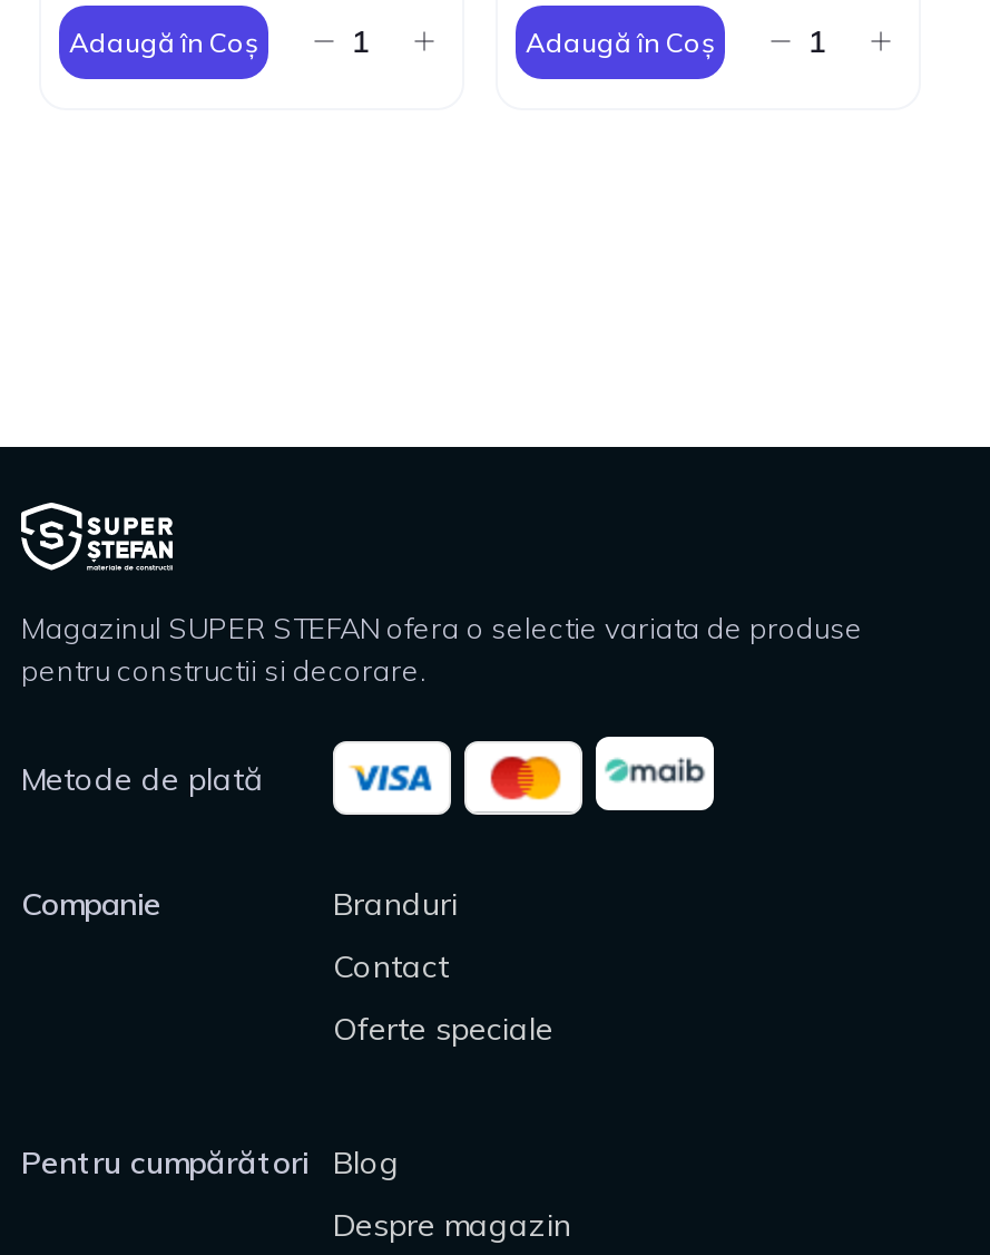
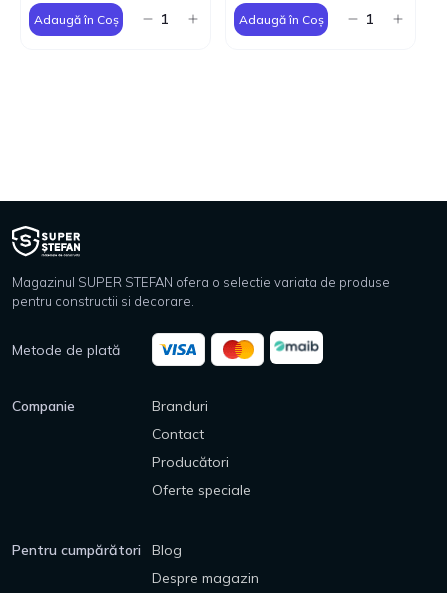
none -> [152,453,229,471] Producători

